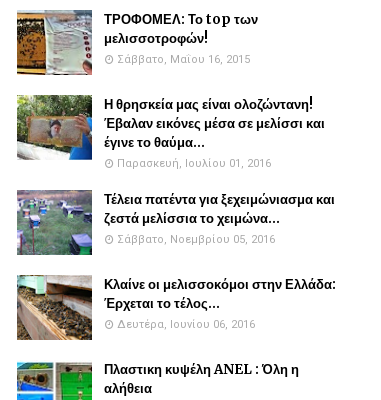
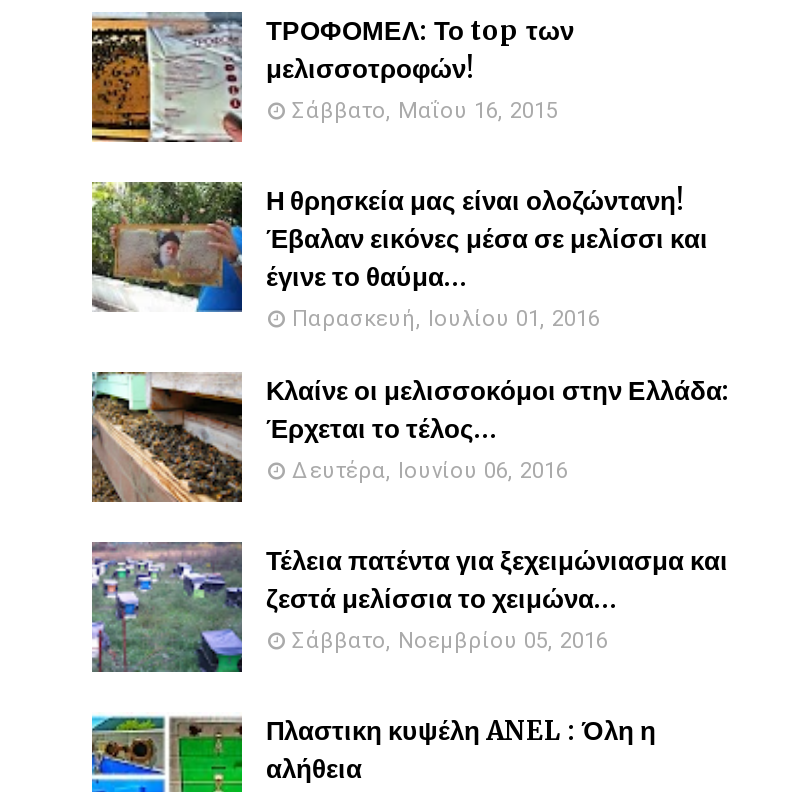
moved [15,188,335,257] -> [88,538,728,676]: [image] | Τέλεια πατέντα για ξεχειμώνιασμα και | ζεστά μελίσσια το χειμώνα... | Σάββατο, Νοεμβρίου 05, 2016
moved [16,274,336,341] -> [90,372,730,504]: [image] | Κλαίνε οι μελισσοκόμοι στην Ελλάδα: | Έρχεται το τέλος... | Δευτέρα, Ιουνίου 06, 2016

